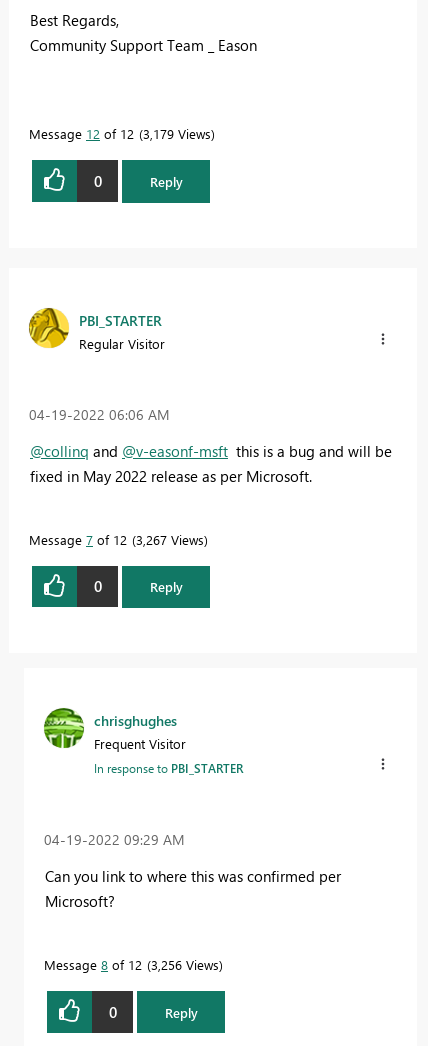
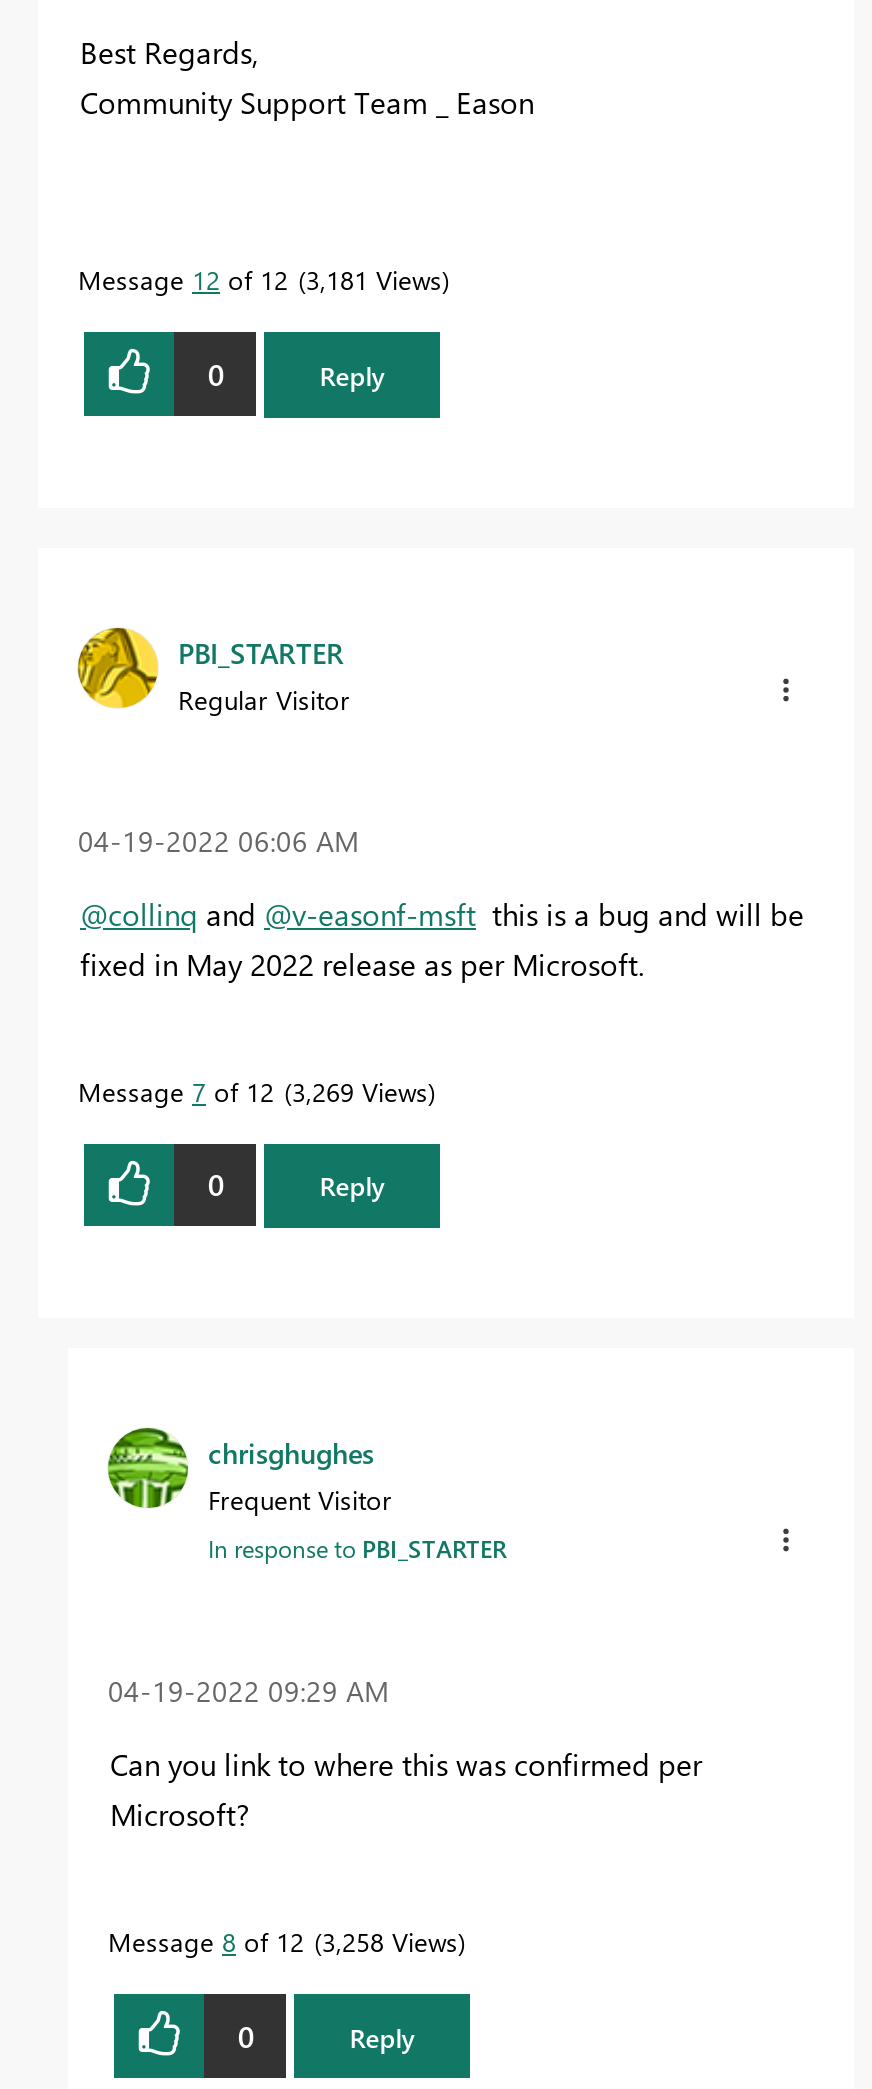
[29,125,211,142] Message 12 of 12 3,179 Views -> [78,263,442,297] Message 12 of 12 3,181 Views
[29,531,204,548] Message 7 of 12 3,267 Views -> [78,1074,428,1108] Message 7 of 12 3,269 Views
[44,956,219,973] Message 8 of 12 3,256 Views -> [108,1924,458,1958] Message 8 of 12 3,258 Views

